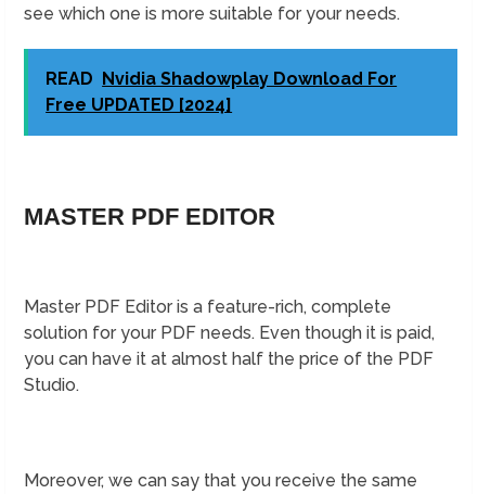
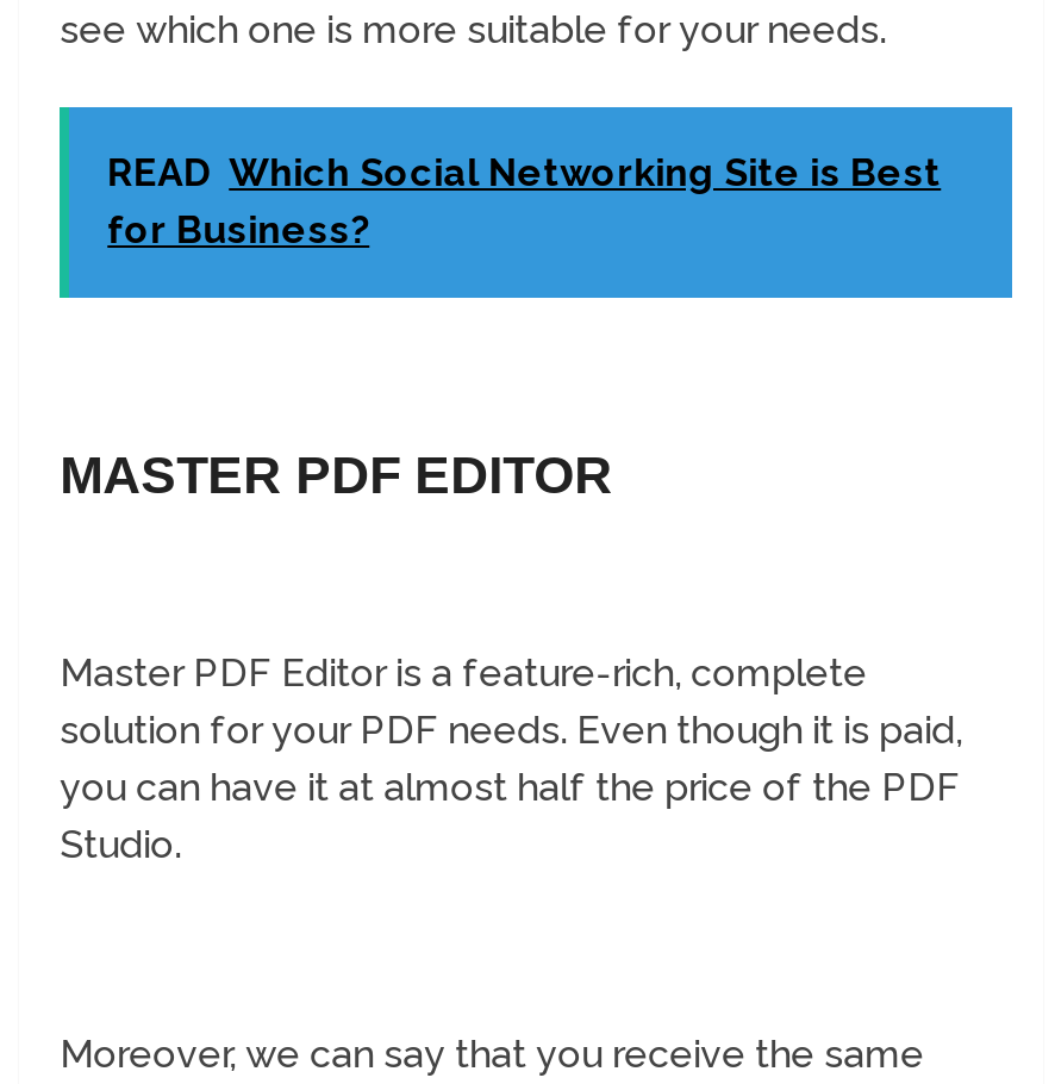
[46,68,397,115] READ Nvidia Shadowplay Download For | Free UPDATED [2024] -> [107,149,941,252] READ Which Social Networking Site is Best | for Business?

